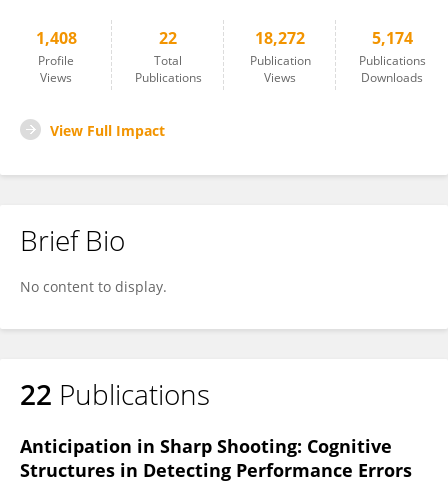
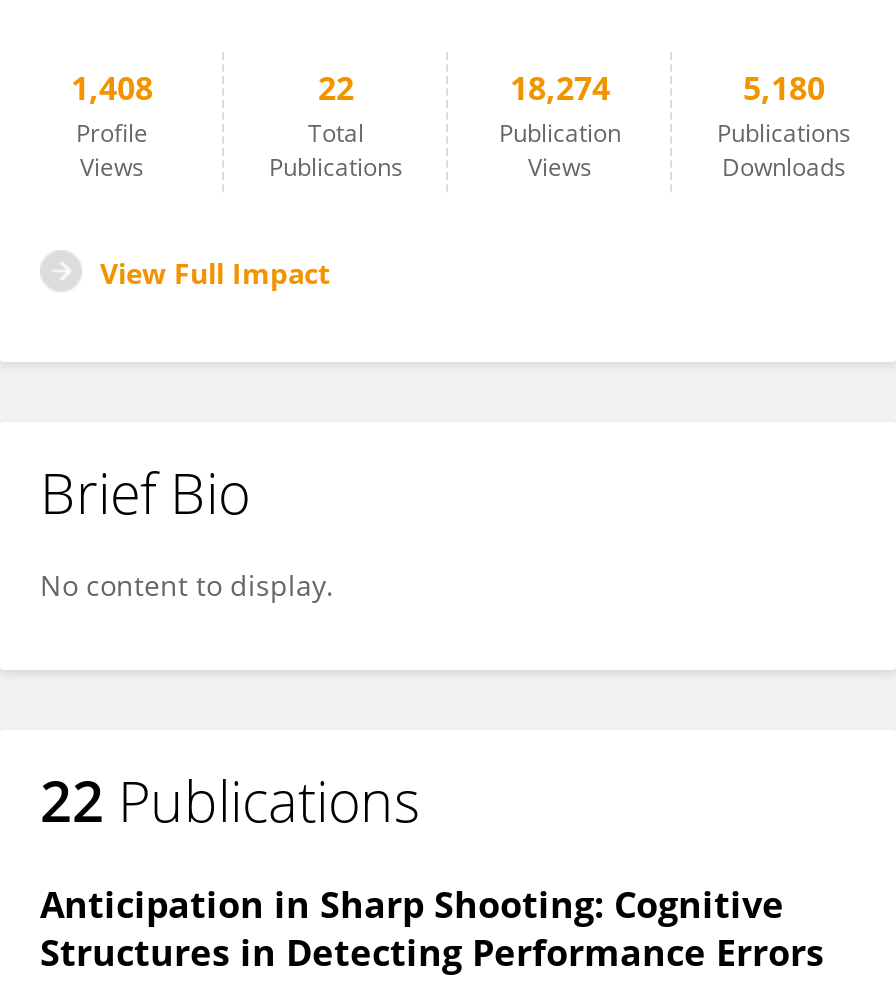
[255,27,305,49] 18,272 -> [510,66,610,110] 18,274
[371,27,412,49] 5,174 -> [743,66,825,110] 5,180

